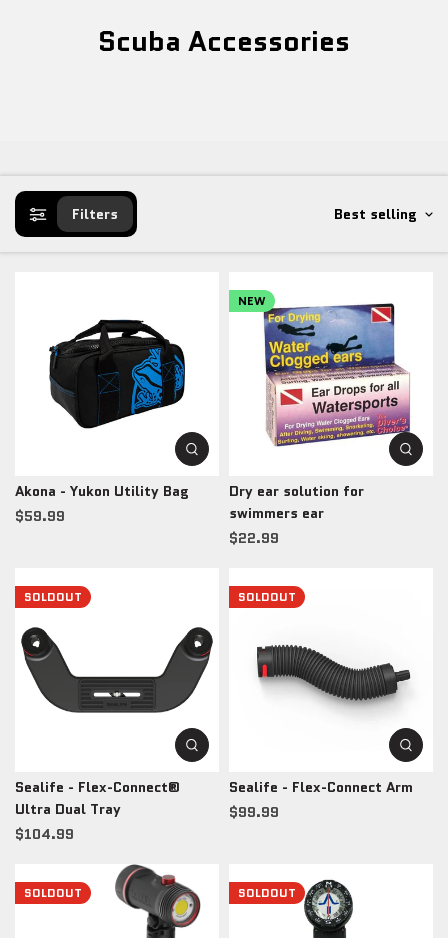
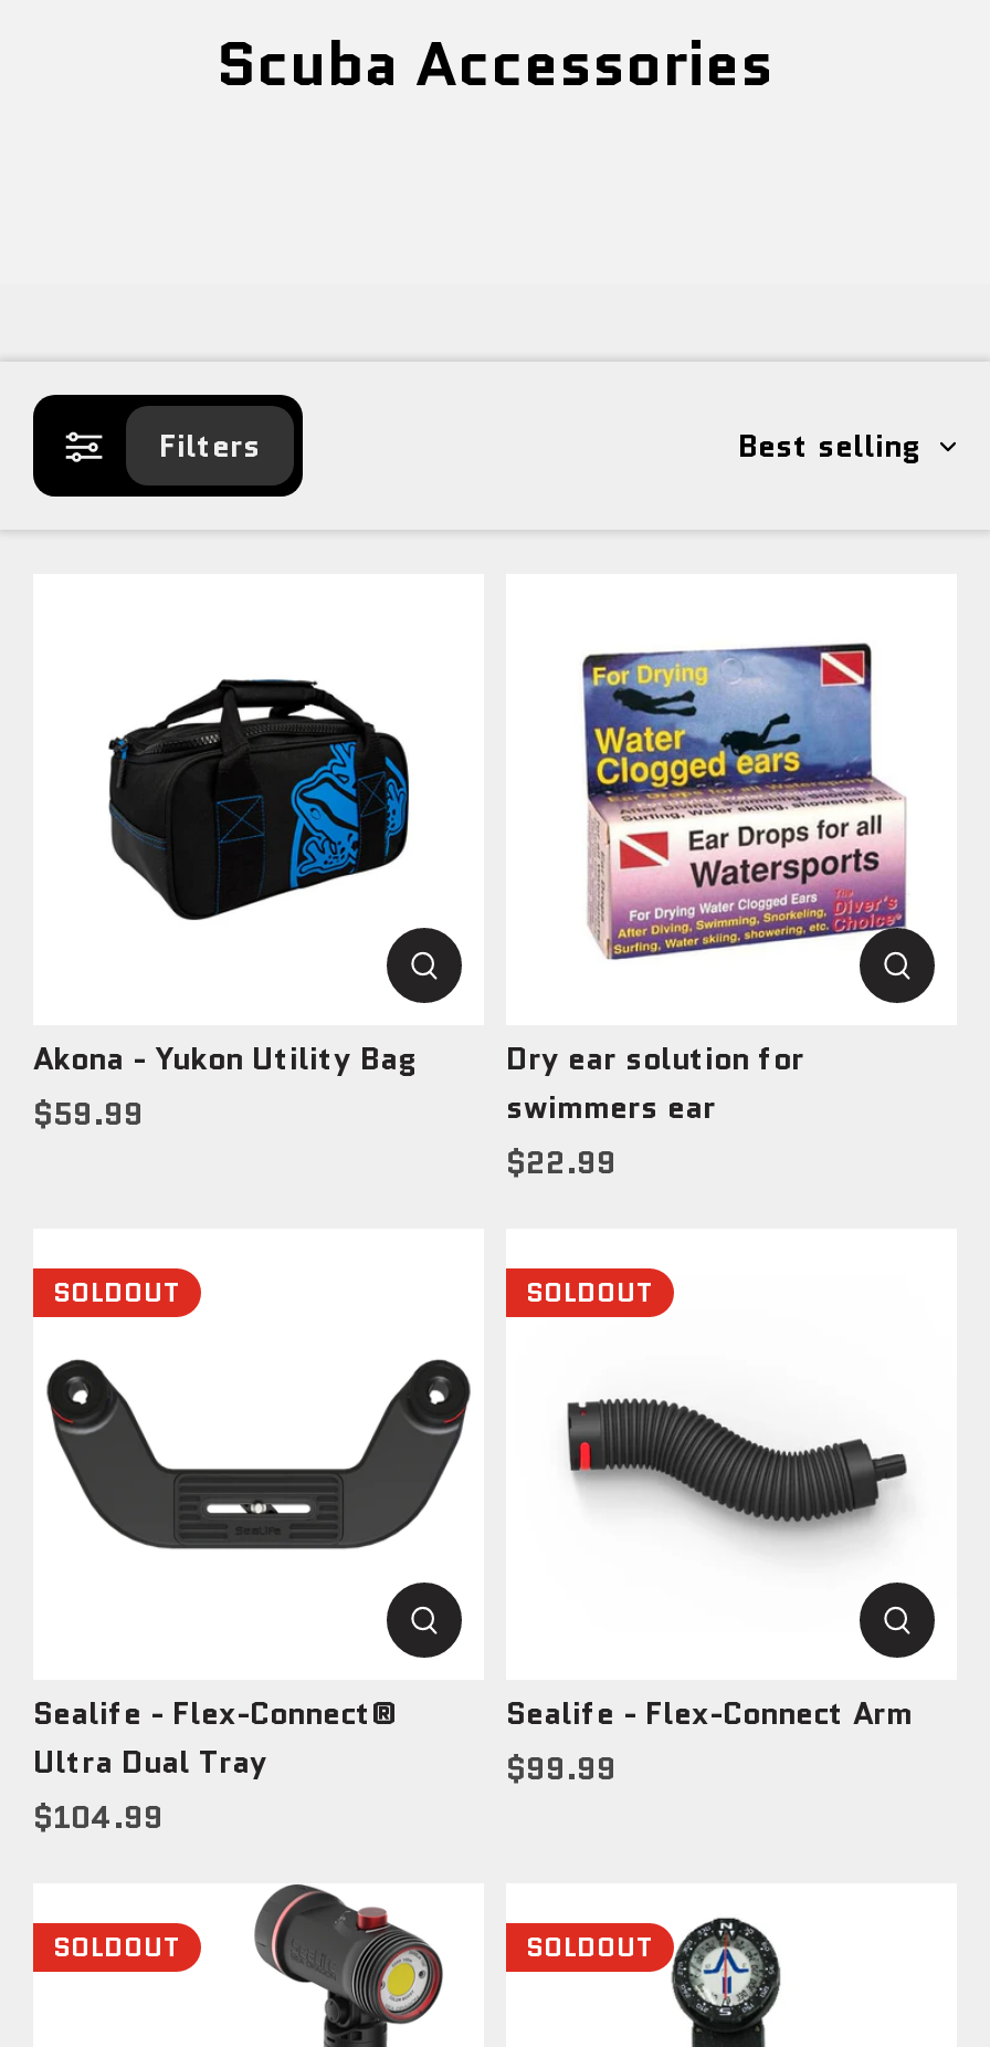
[238,292,266,309] NEW -> none

